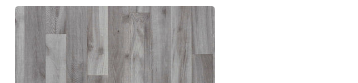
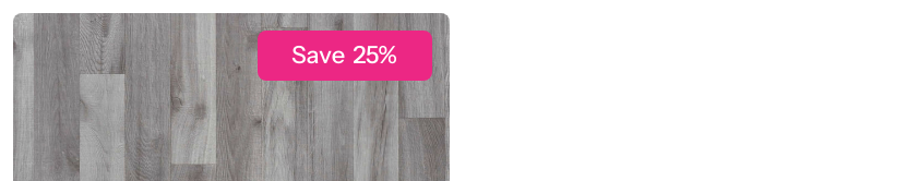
none -> [291,39,397,70] Save 25%

